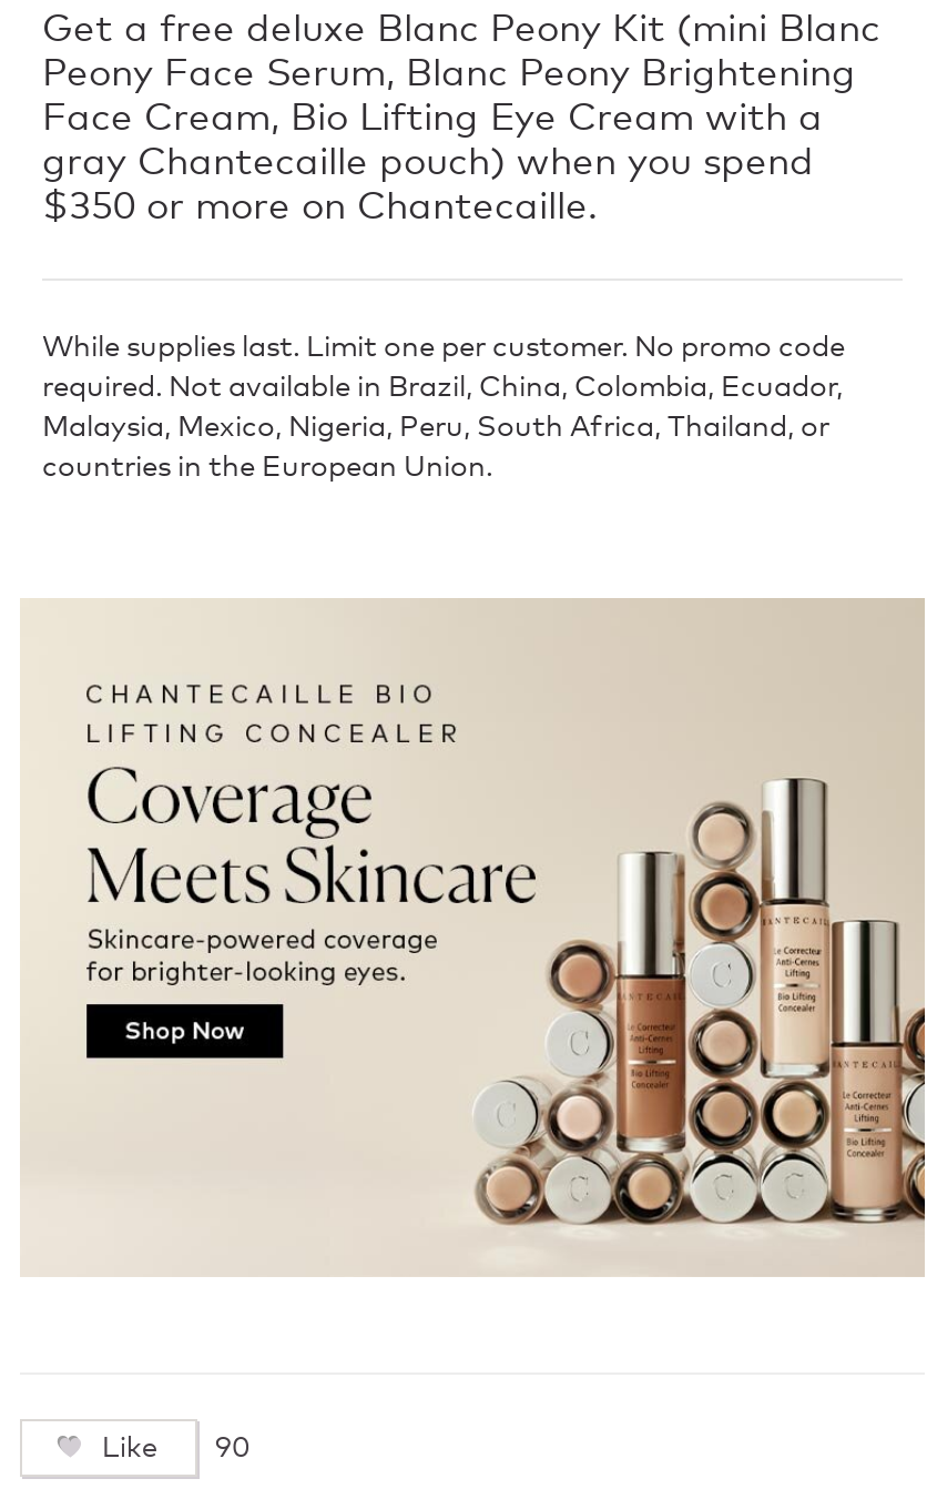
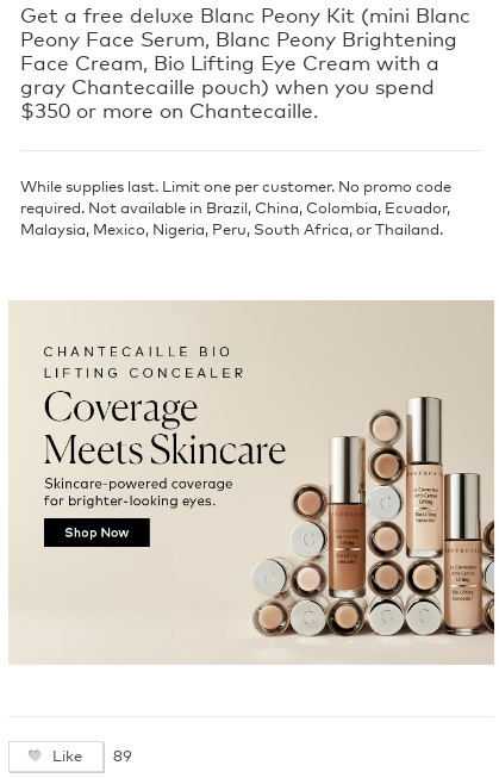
[42,413,829,482] Malaysia, Mexico, Nigeria, Peru, South Africa, Thailand, or | countries in the European Union. -> [20,222,443,238] Malaysia, Mexico, Nigeria, Peru, South Africa, or Thailand.
[102,1435,250,1464] Like 90 -> [52,750,132,765] Like 89

